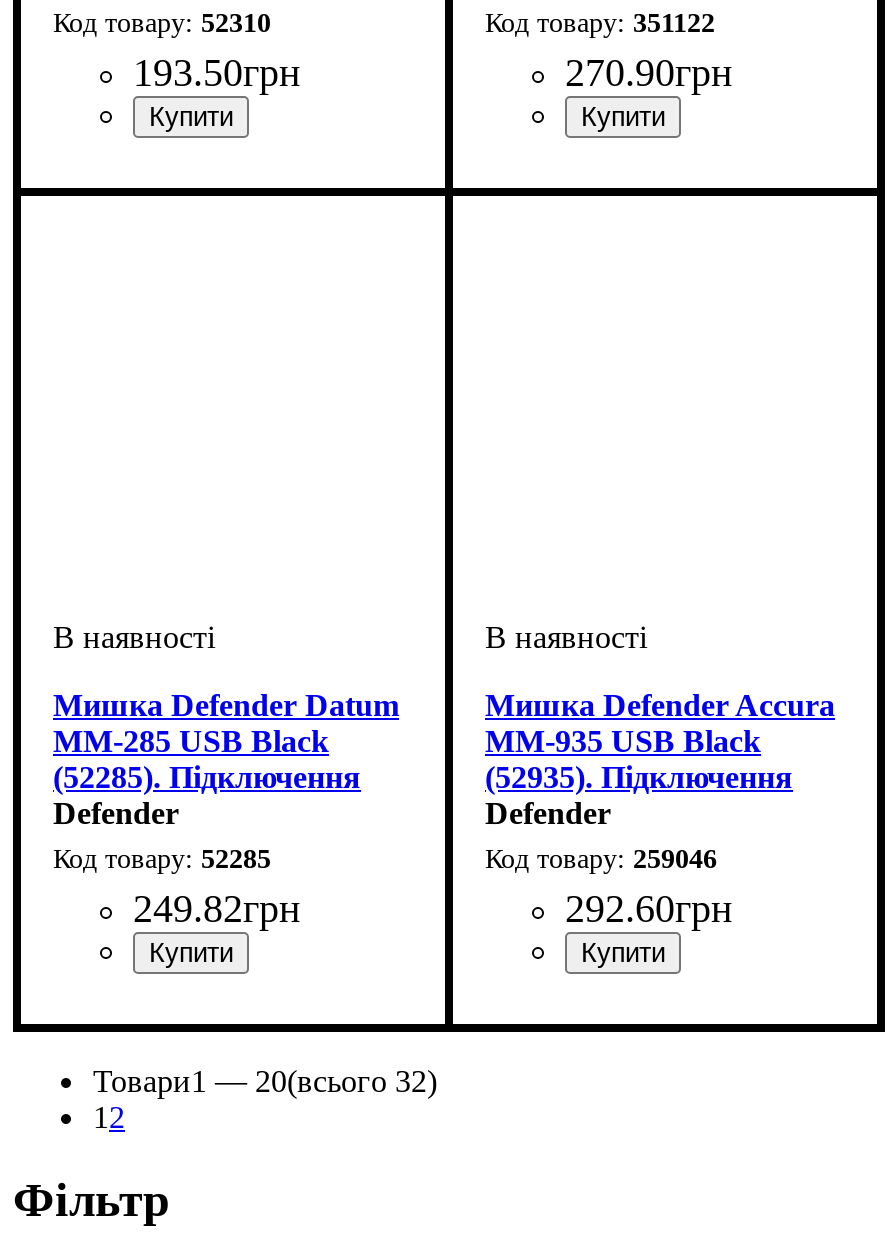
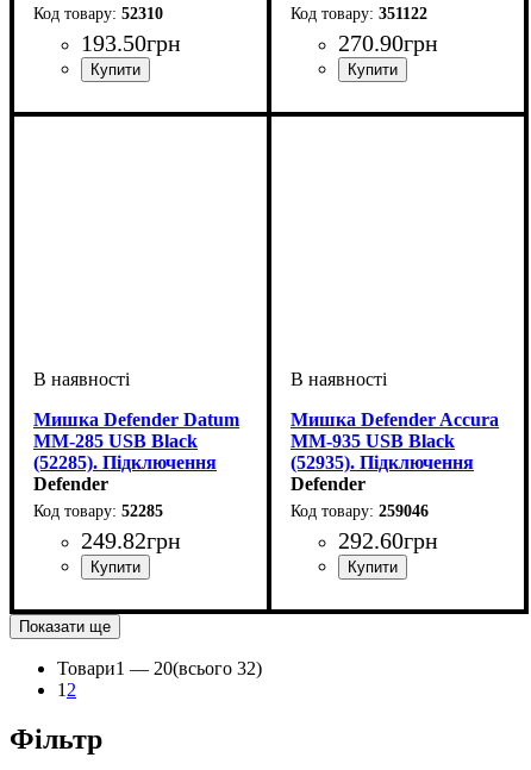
none -> [19,617,111,635] Показати ще

